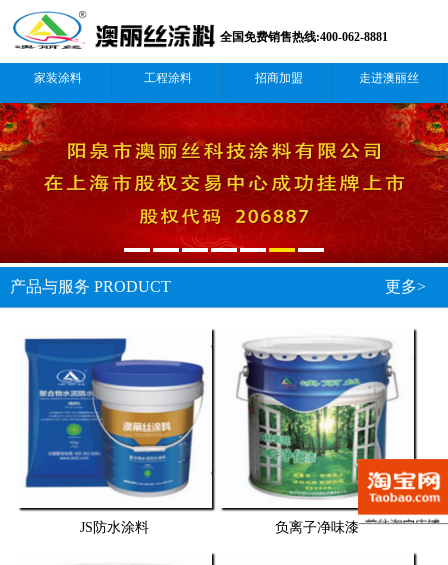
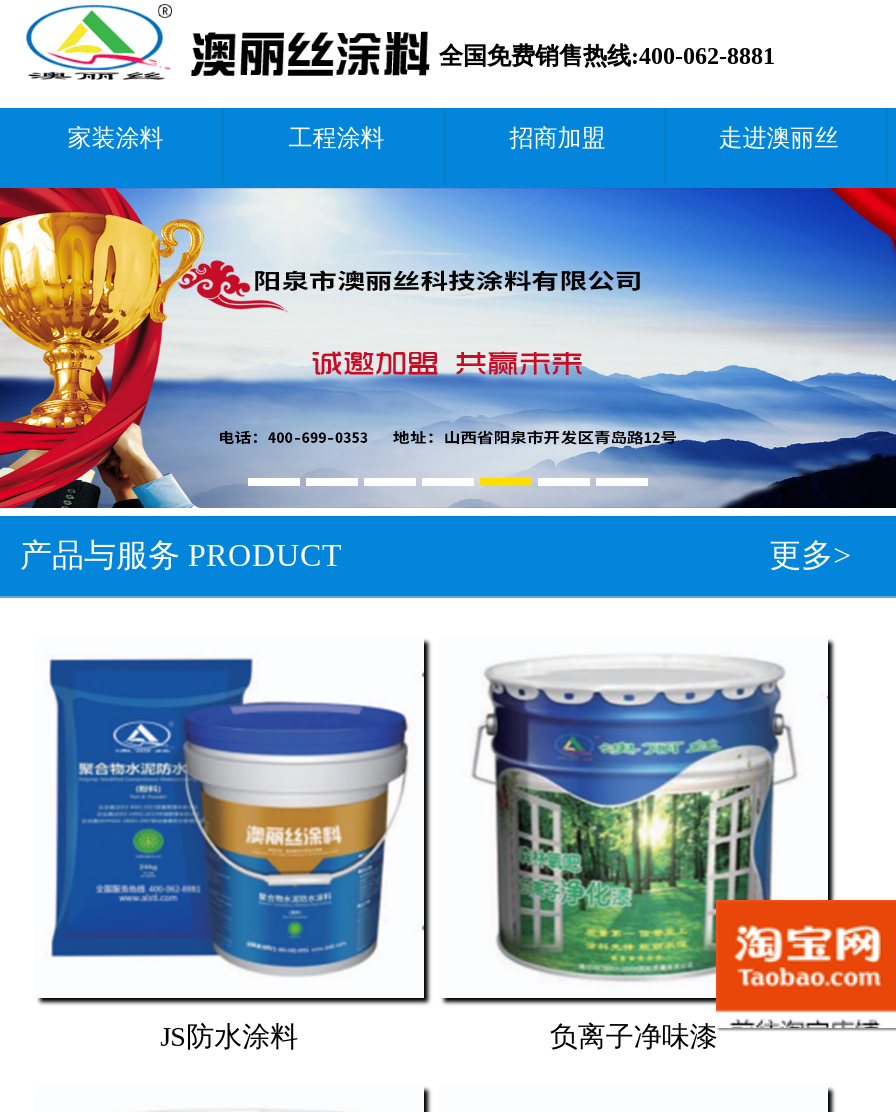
[3,102,445,264] [image] -> [6,186,890,510] [image]

